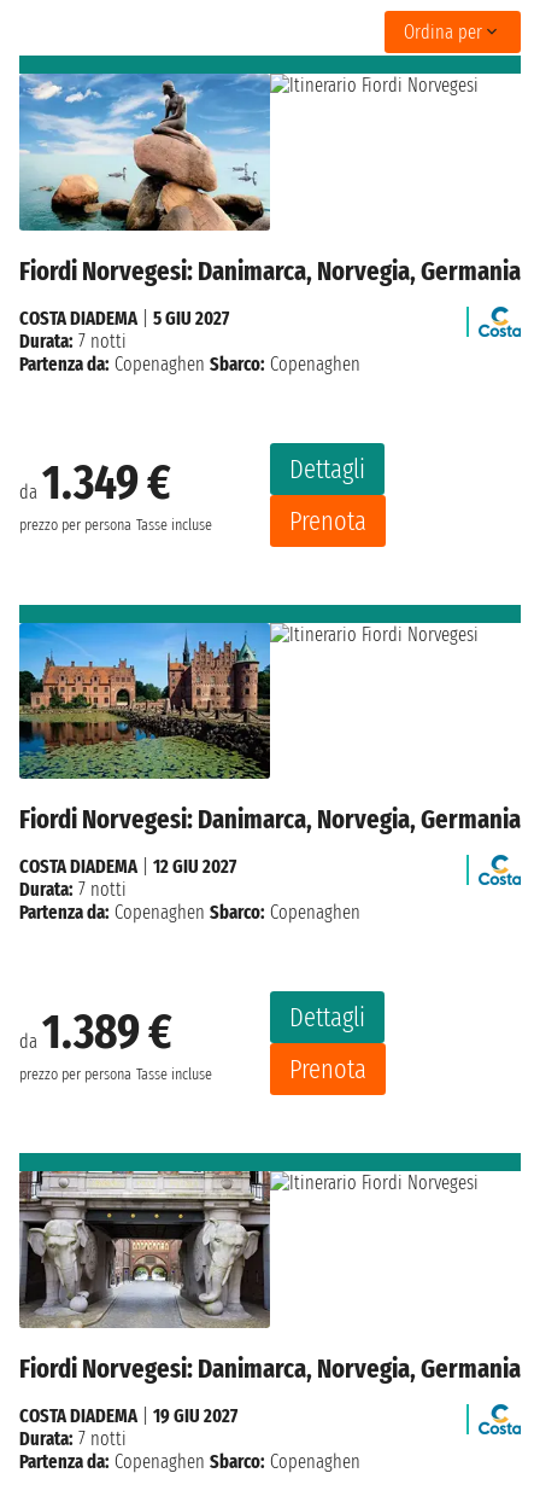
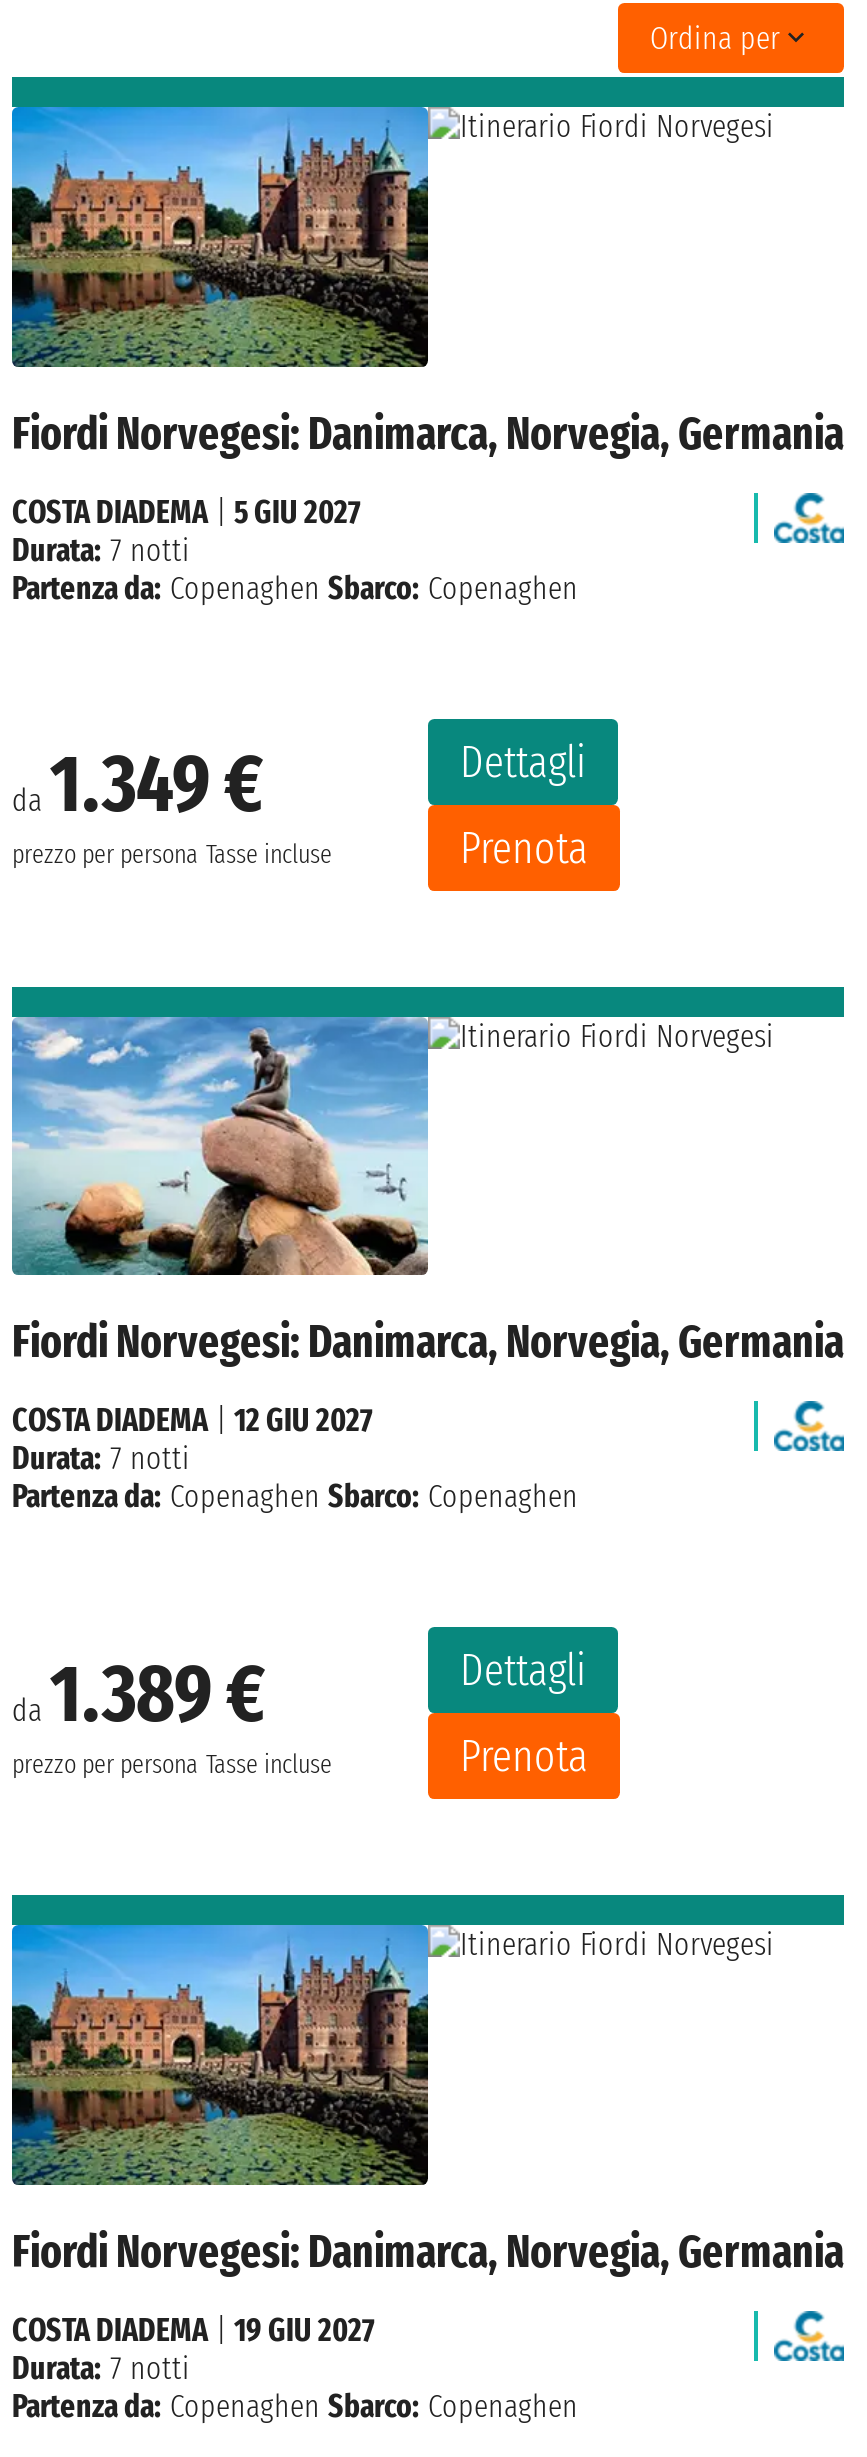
moved [18,72,271,232] -> [10,1015,430,1277]: [image]
moved [18,623,271,780] -> [10,107,430,369]: [image]
[18,1170,271,1328] [image] -> [10,1923,430,2187] [image]

